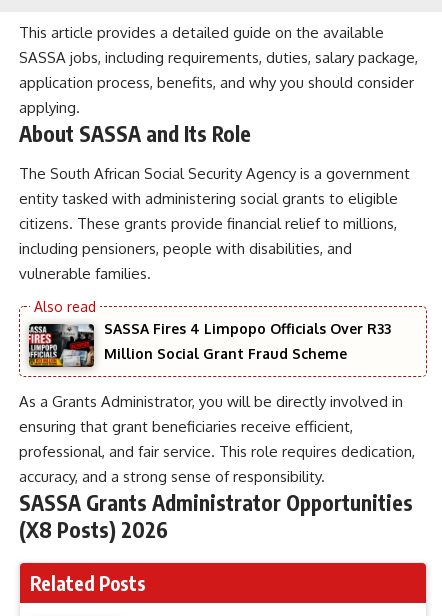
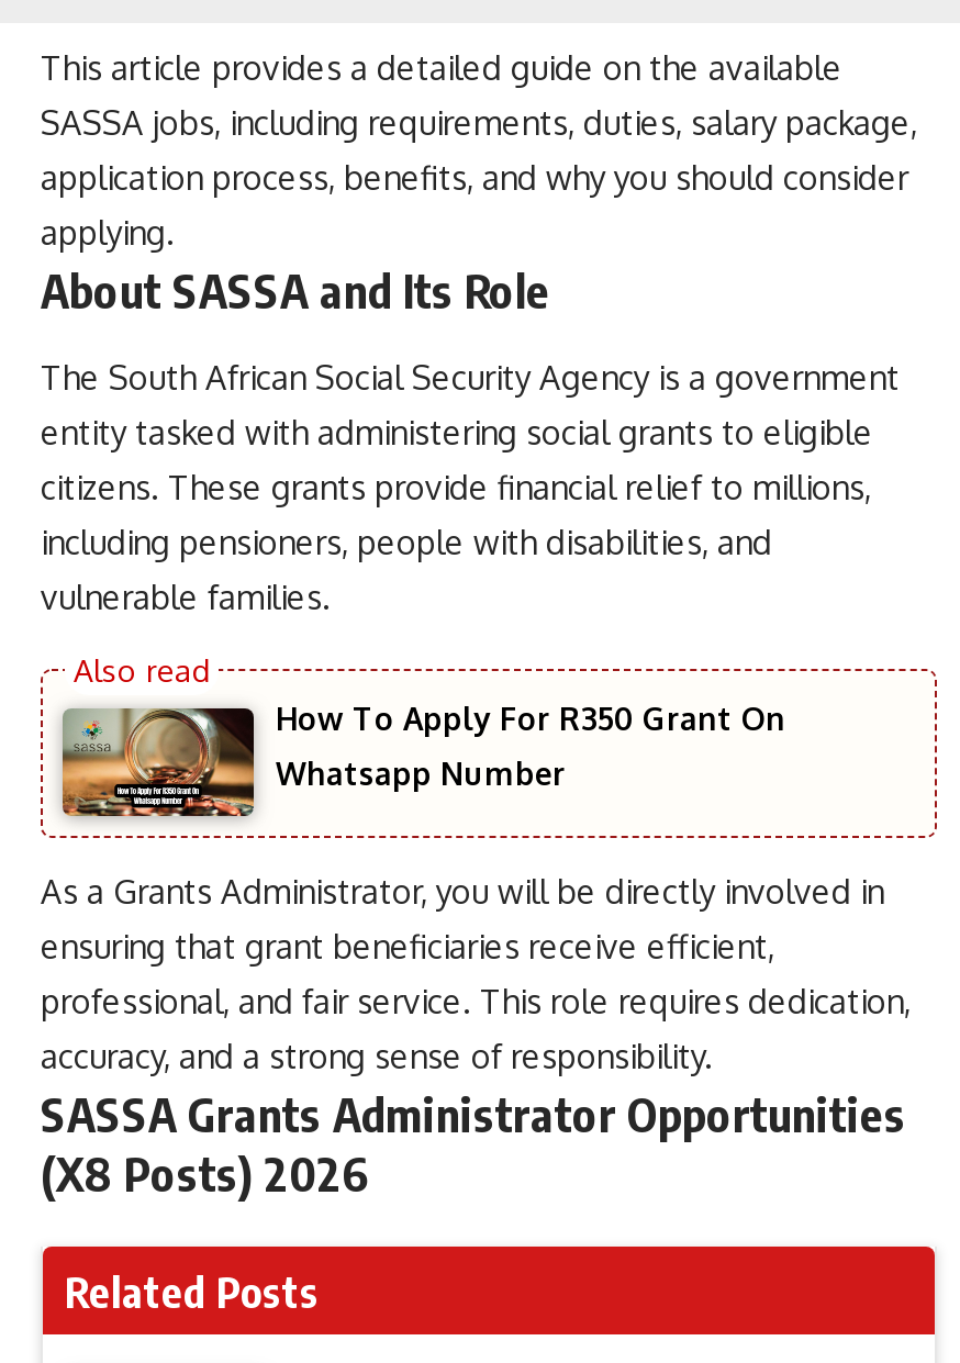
[28,320,391,368] [image] | SASSA Fires 4 Limpopo Officials Over R33 -> [60,699,785,818] [image] | How To Apply For R350 Grant On
[104,345,347,362] Million Social Grant Fraud Scheme -> [276,754,566,791] Whatsapp Number

